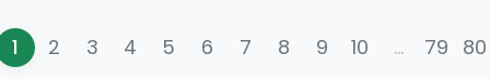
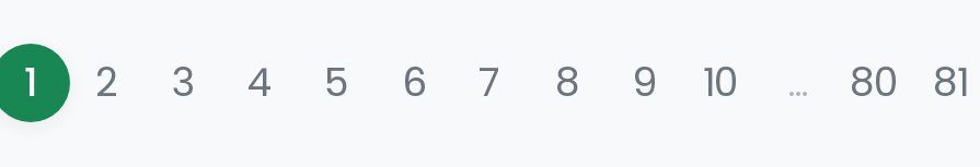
[424,34,487,61] 79 80 -> [850,55,968,109] 80 | 81

